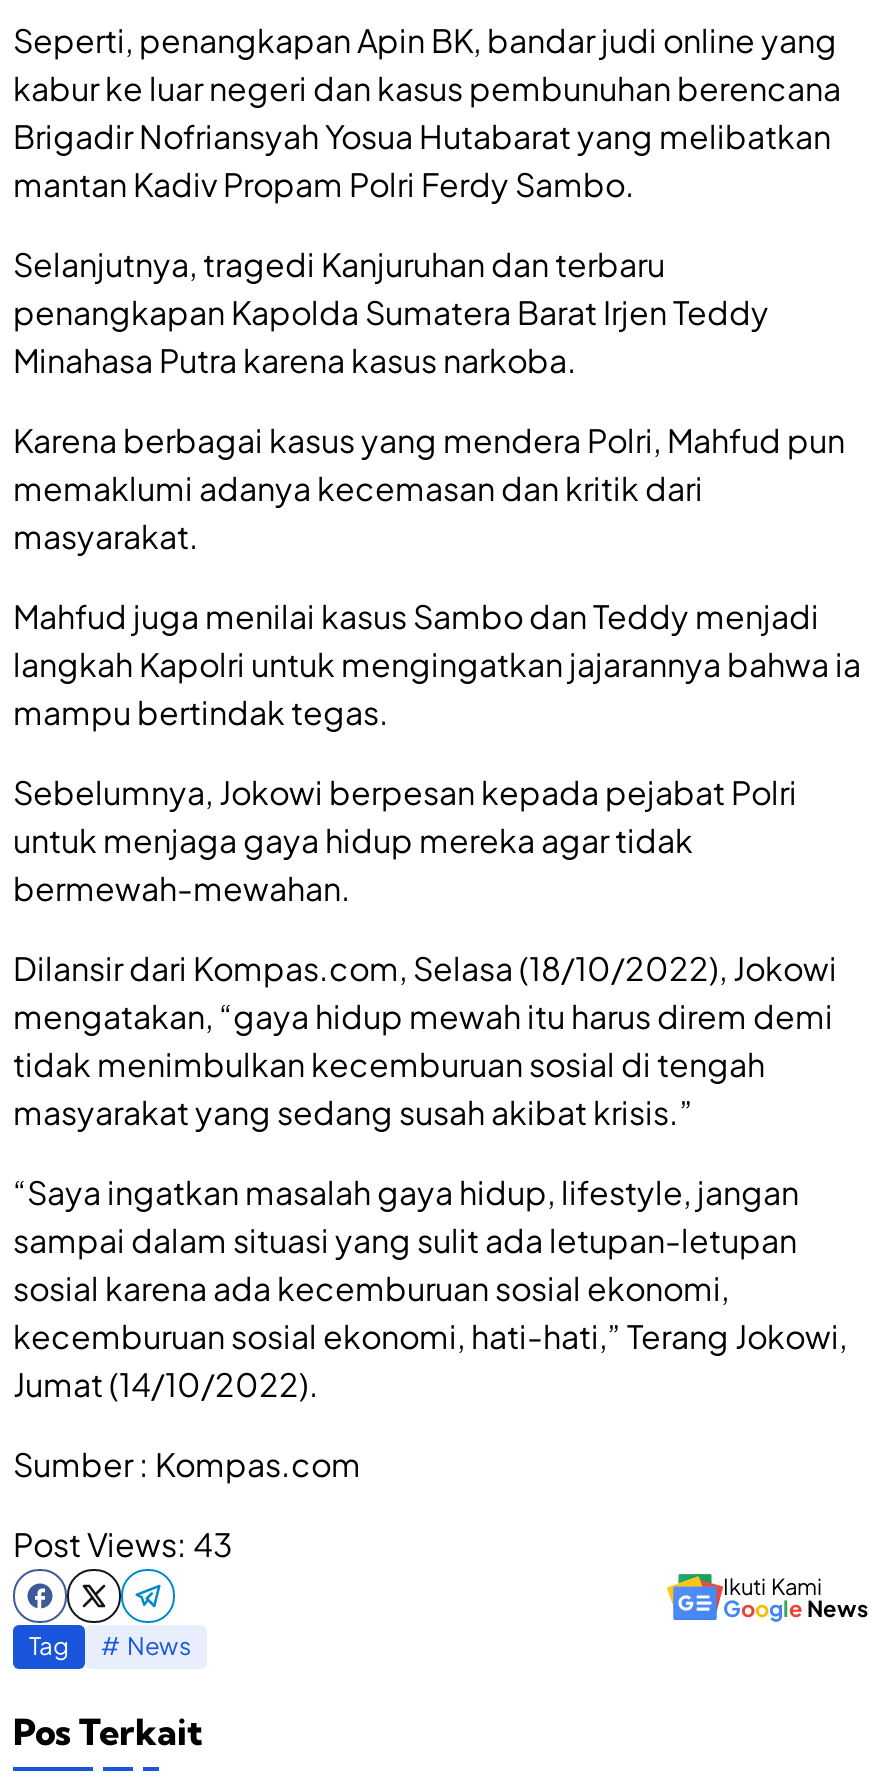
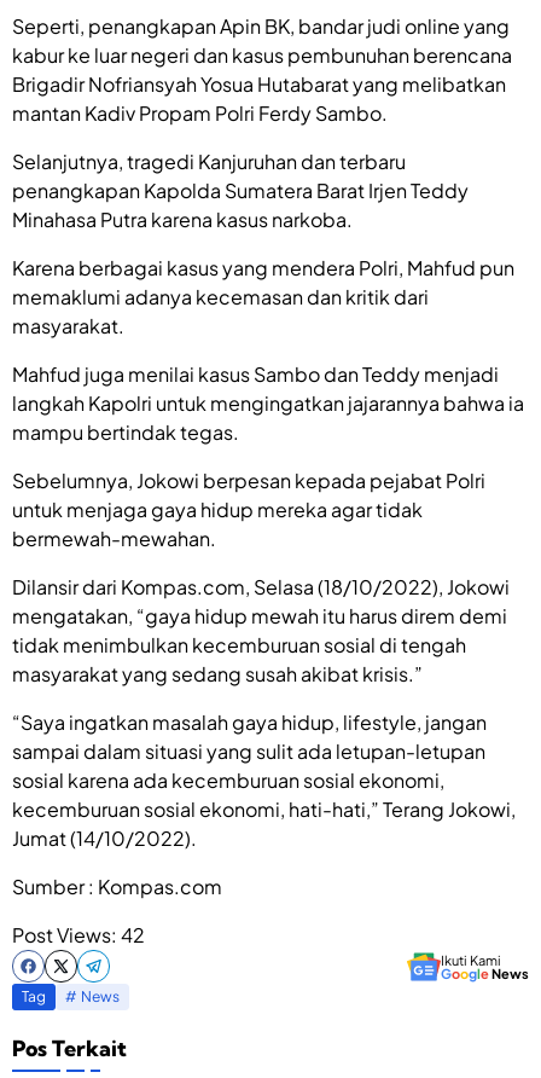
[13,1522,233,1564] Post Views: 43 -> [12,922,145,947] Post Views: 42

